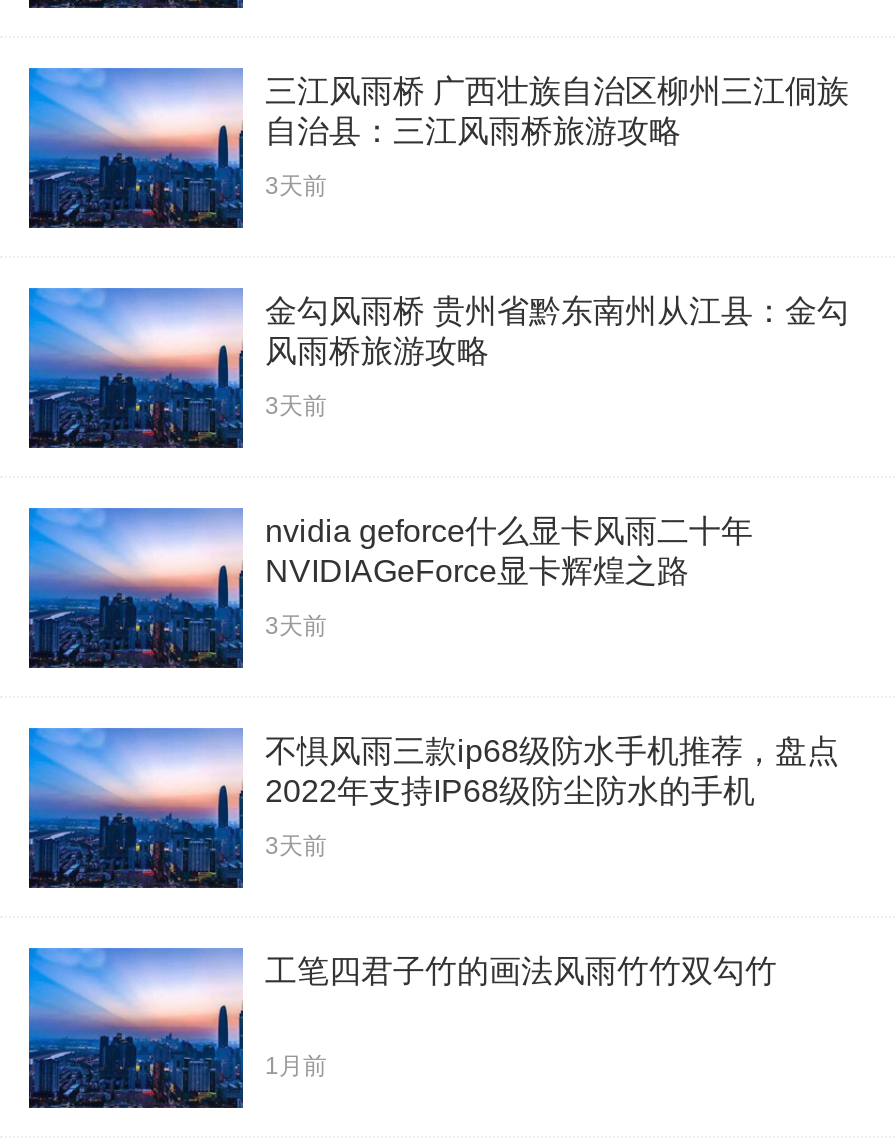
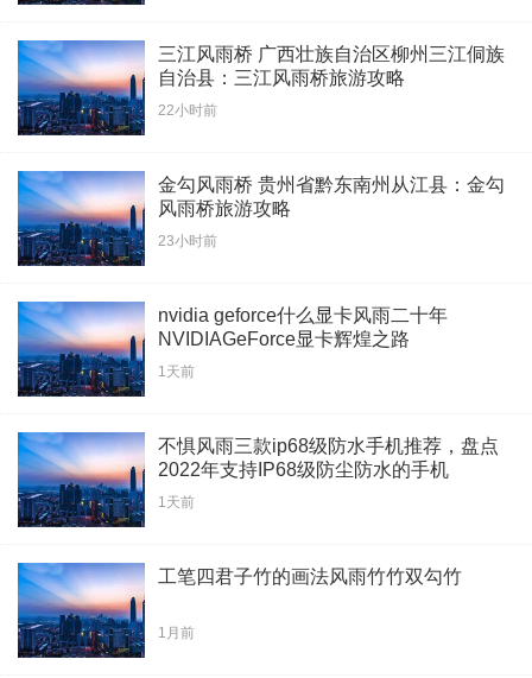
[265,171,327,199] 3天前 -> [158,102,217,118] 22小时前
[265,391,327,419] 3天前 -> [158,232,217,249] 23小时前
[265,611,327,639] 3天前 -> [158,363,195,379] 1天前
[265,831,327,859] 3天前 -> [158,493,195,510] 1天前

